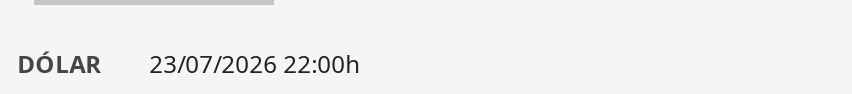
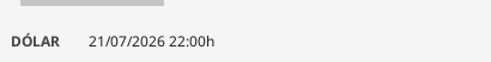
[17,46,359,80] DÓLAR 23/07/2026 22:00h -> [10,31,214,51] DÓLAR 21/07/2026 22:00h

